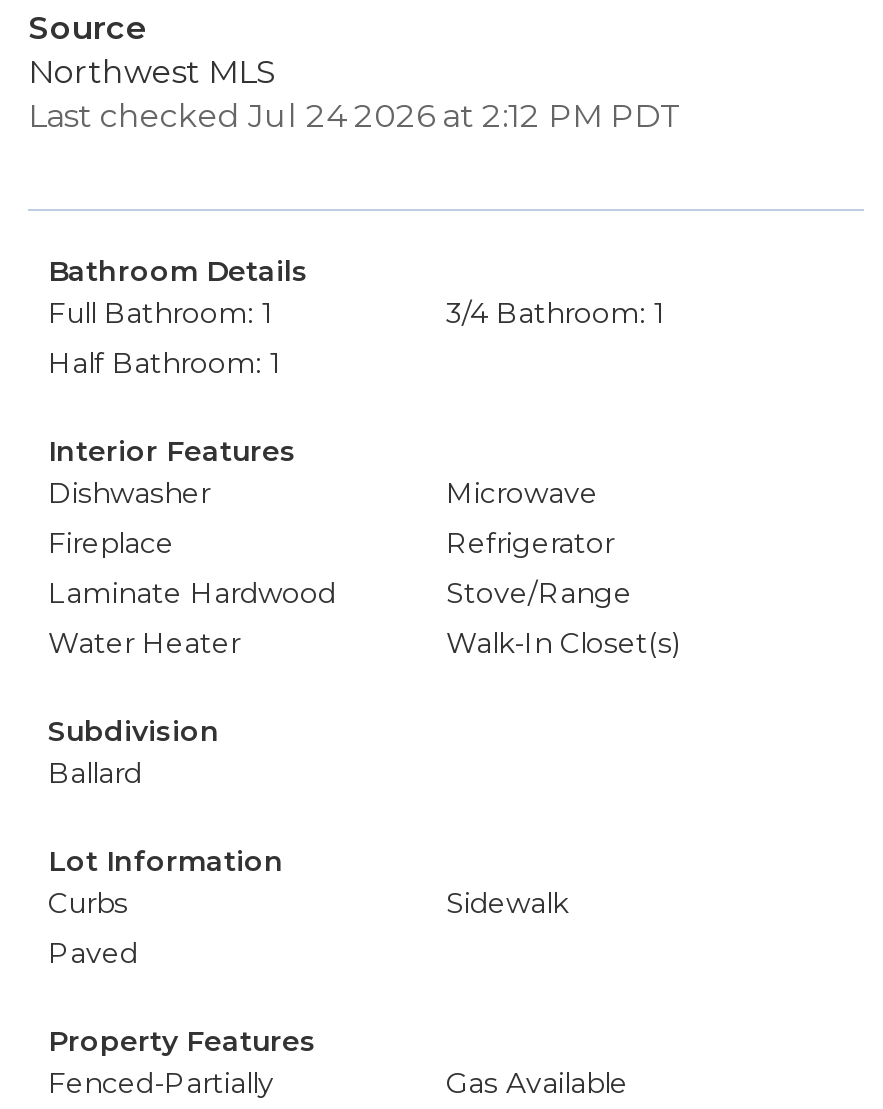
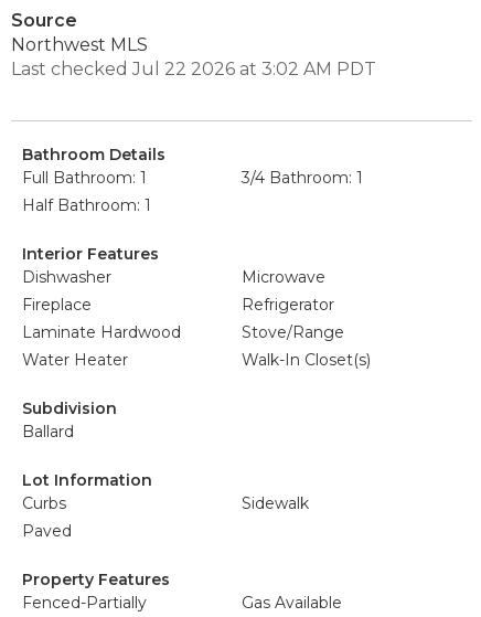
[28,97,682,135] Last checked Jul 24 2026 at 2:12 PM PDT -> [11,58,376,79] Last checked Jul 22 2026 at 3:02 AM PDT

